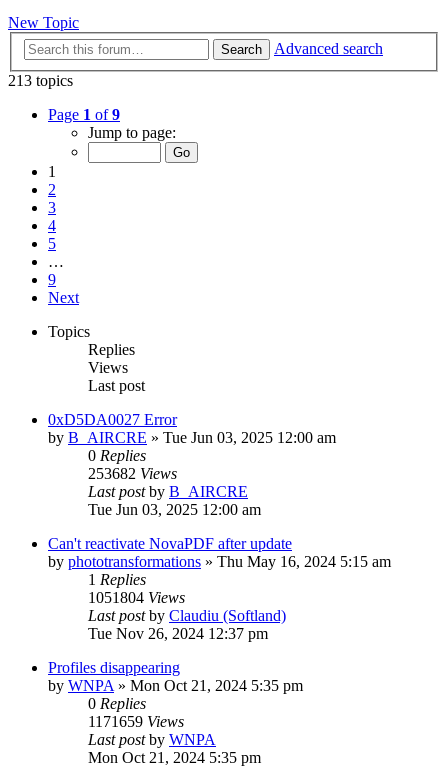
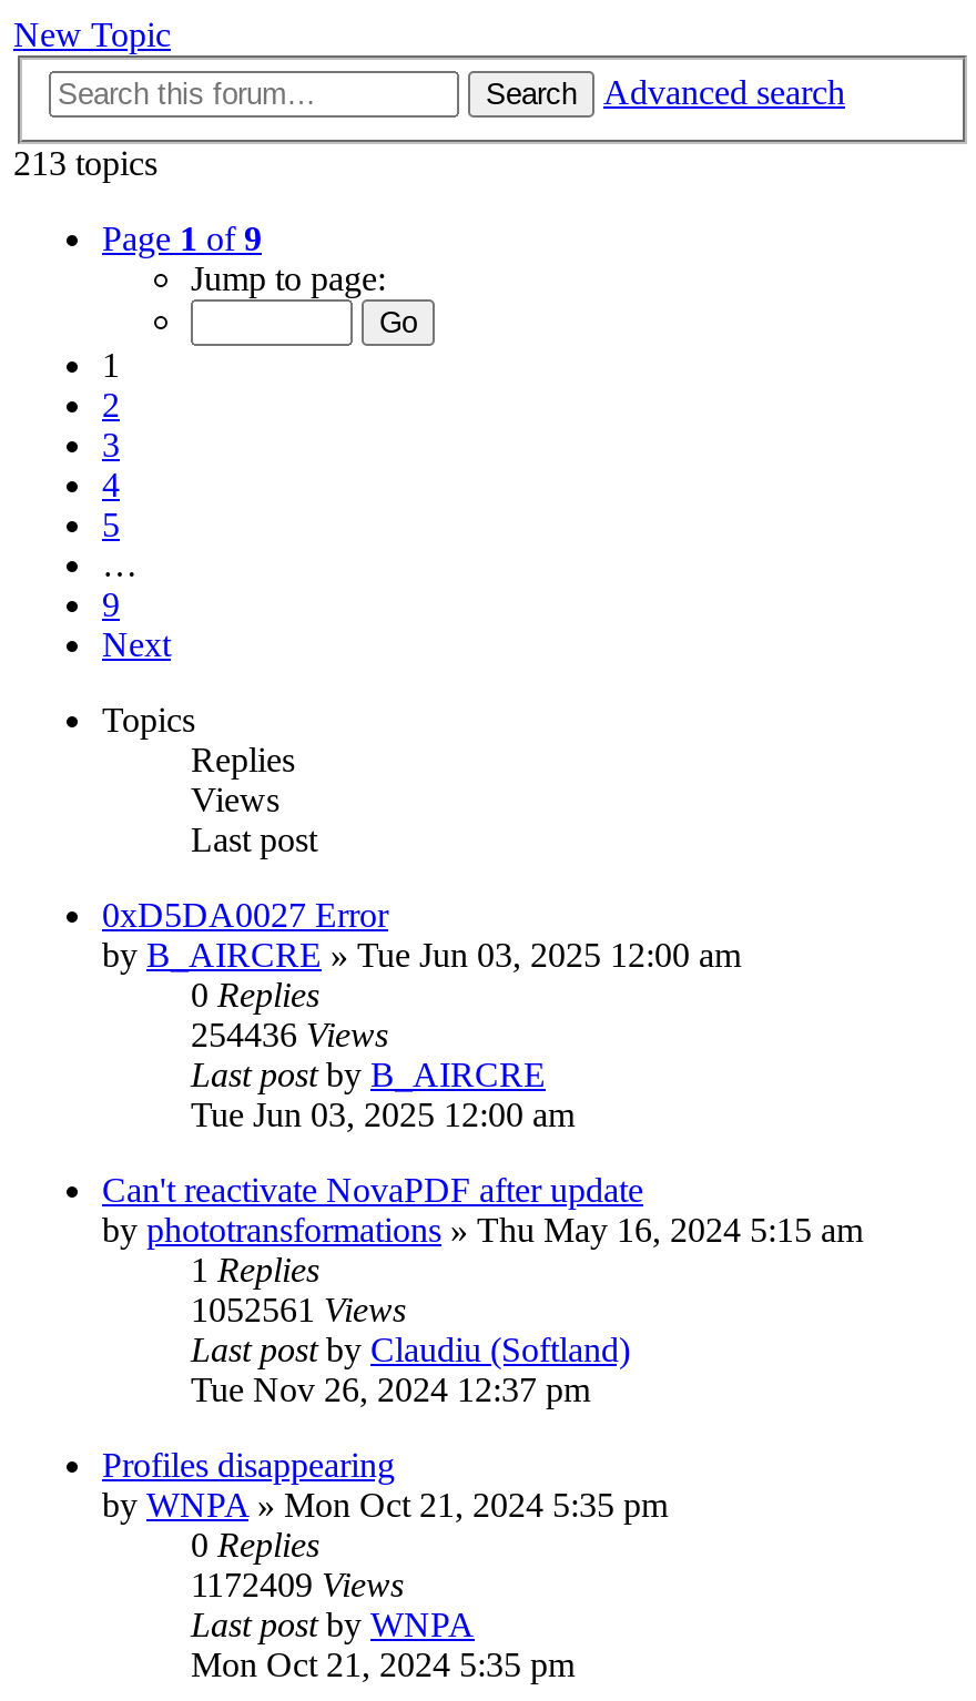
[88,465,177,482] 253682 Views -> [191,1016,388,1054] 254436 Views
[88,589,185,606] 1051804 Views -> [191,1291,406,1329] 1052561 Views
[88,713,184,730] 1171659 Views -> [191,1566,404,1604] 1172409 Views

